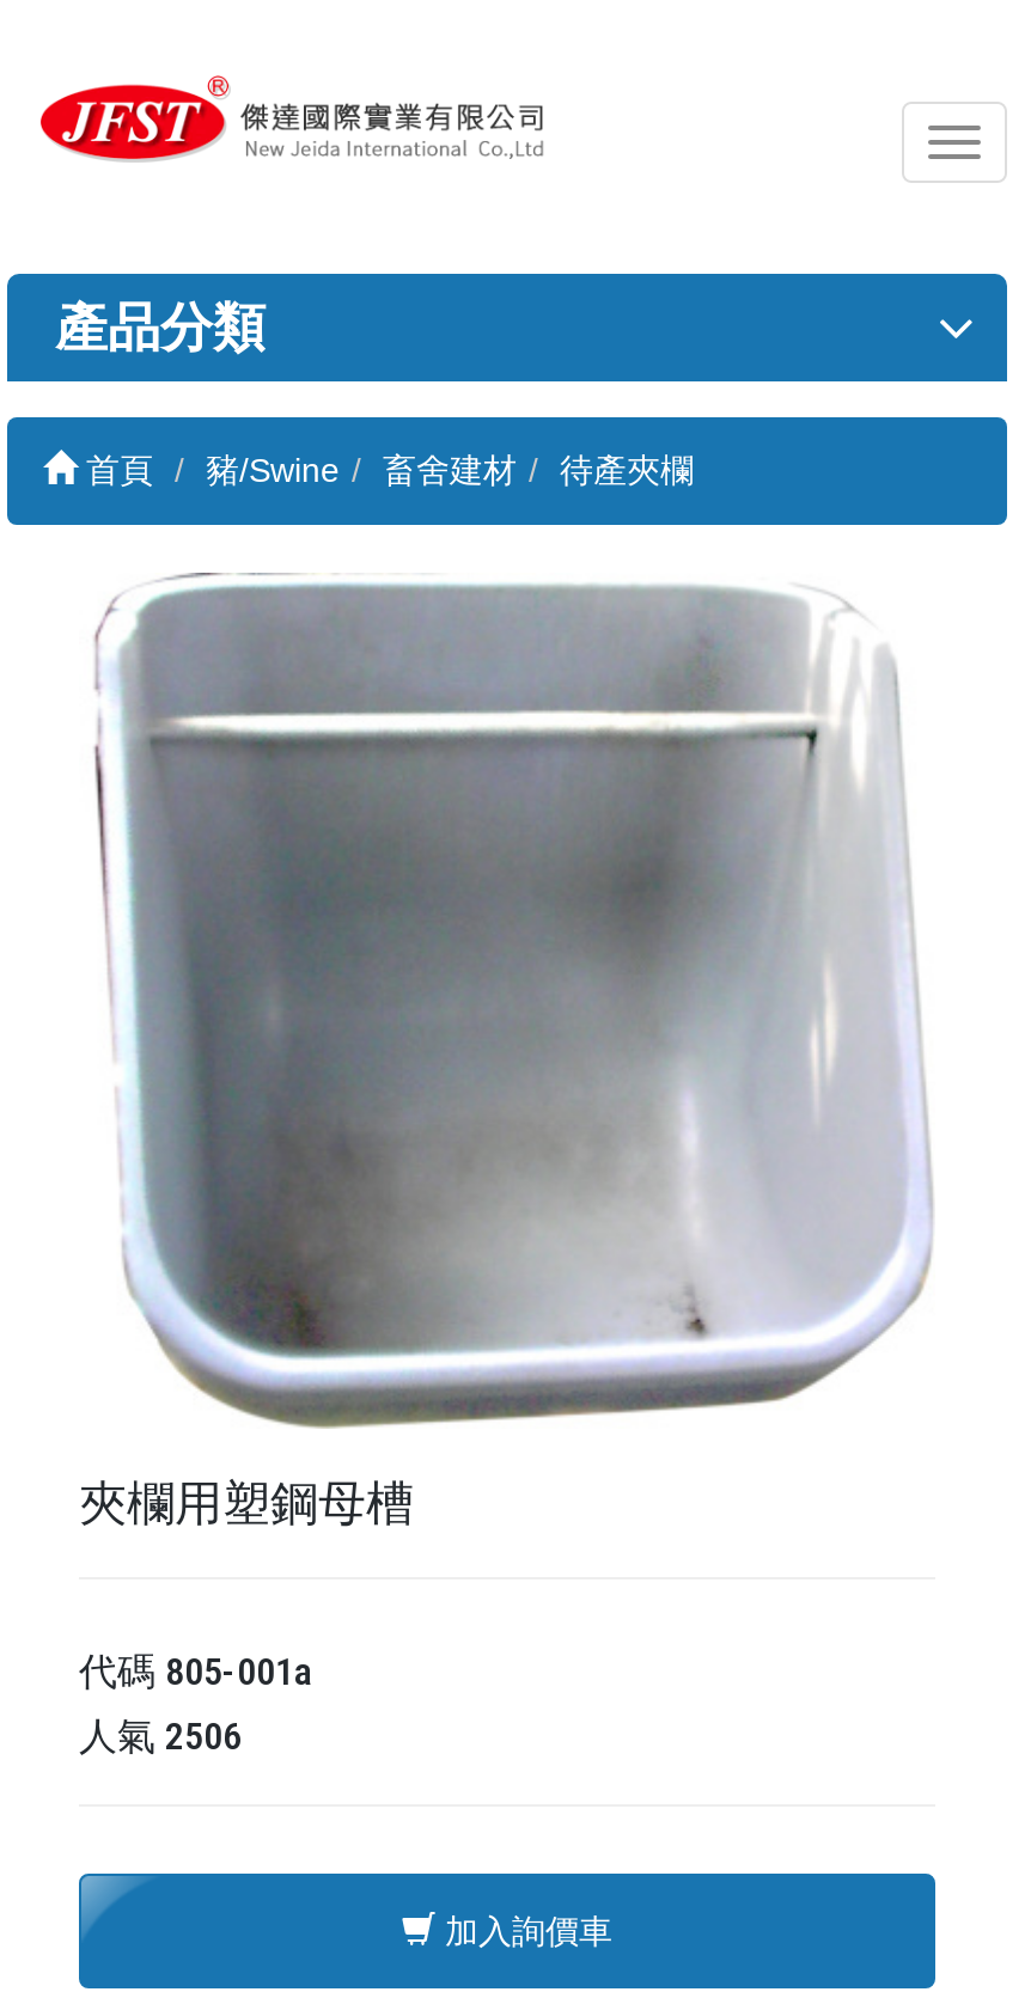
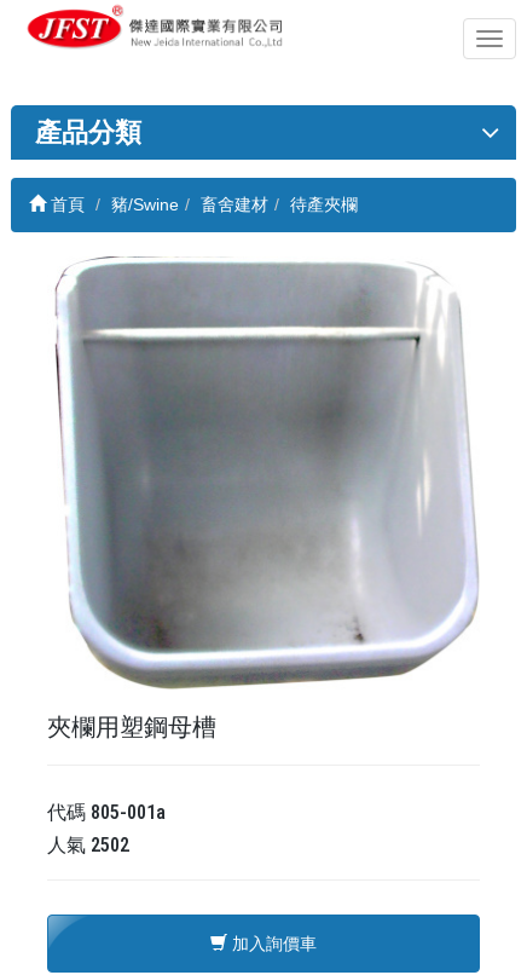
[79,1713,242,1759] 人氣2506 -> [47,833,129,856] 人氣2502

